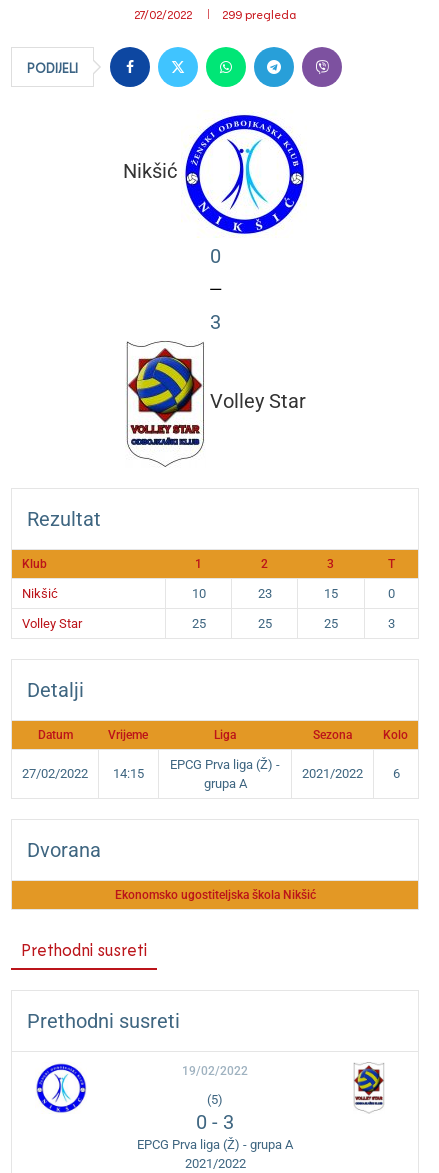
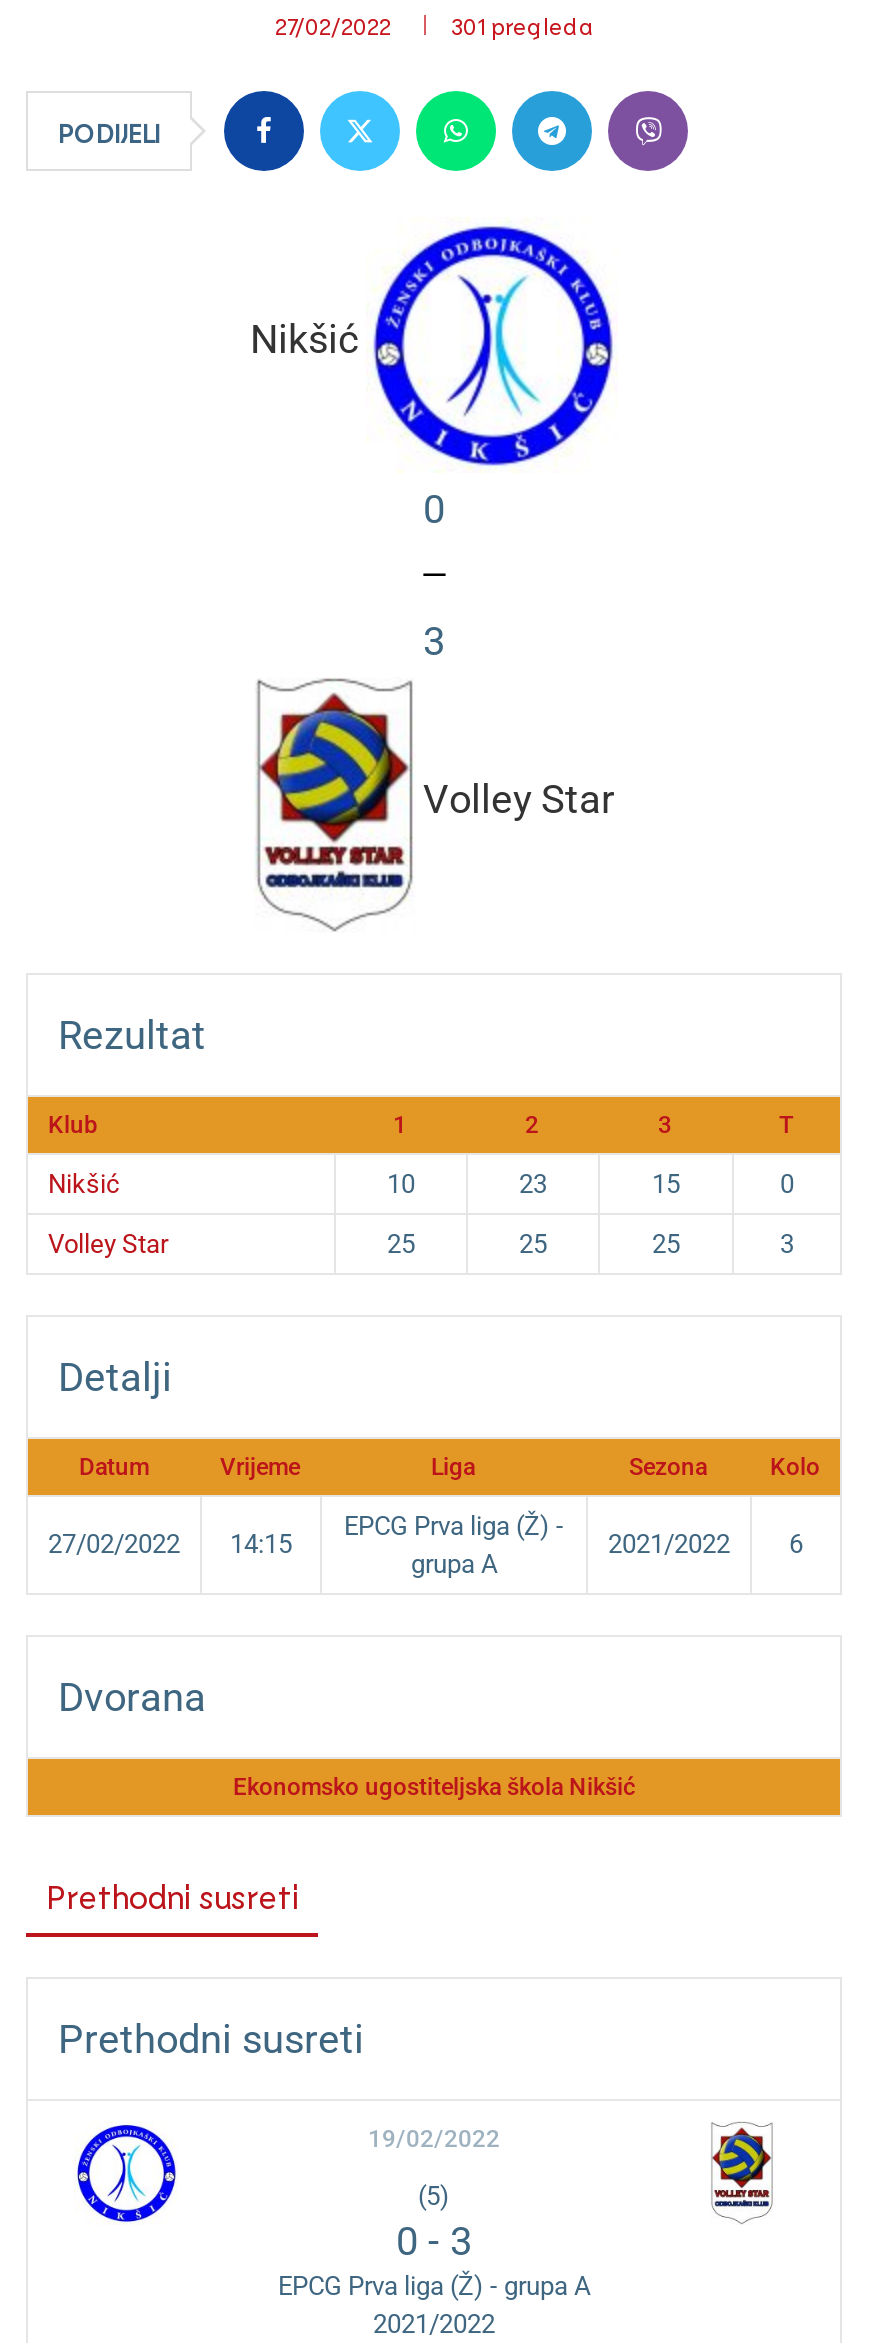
[222,7,296,21] 299 pregleda -> [451,11,593,39] 301 pregleda

